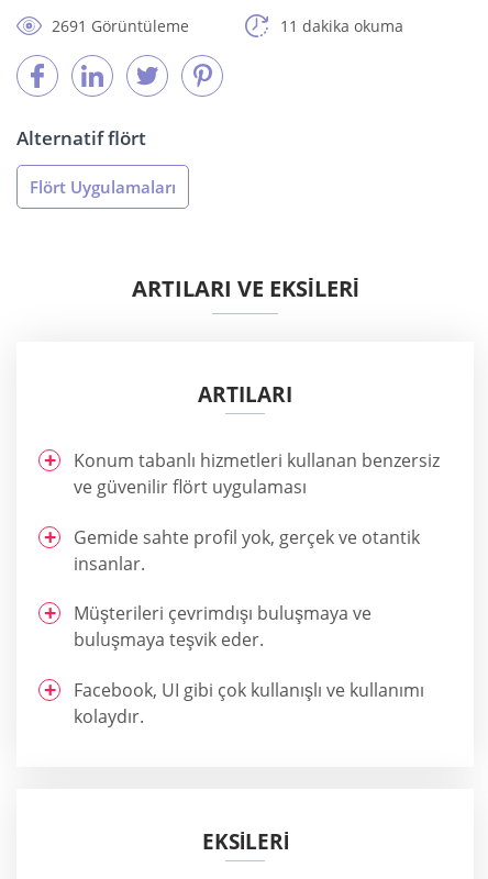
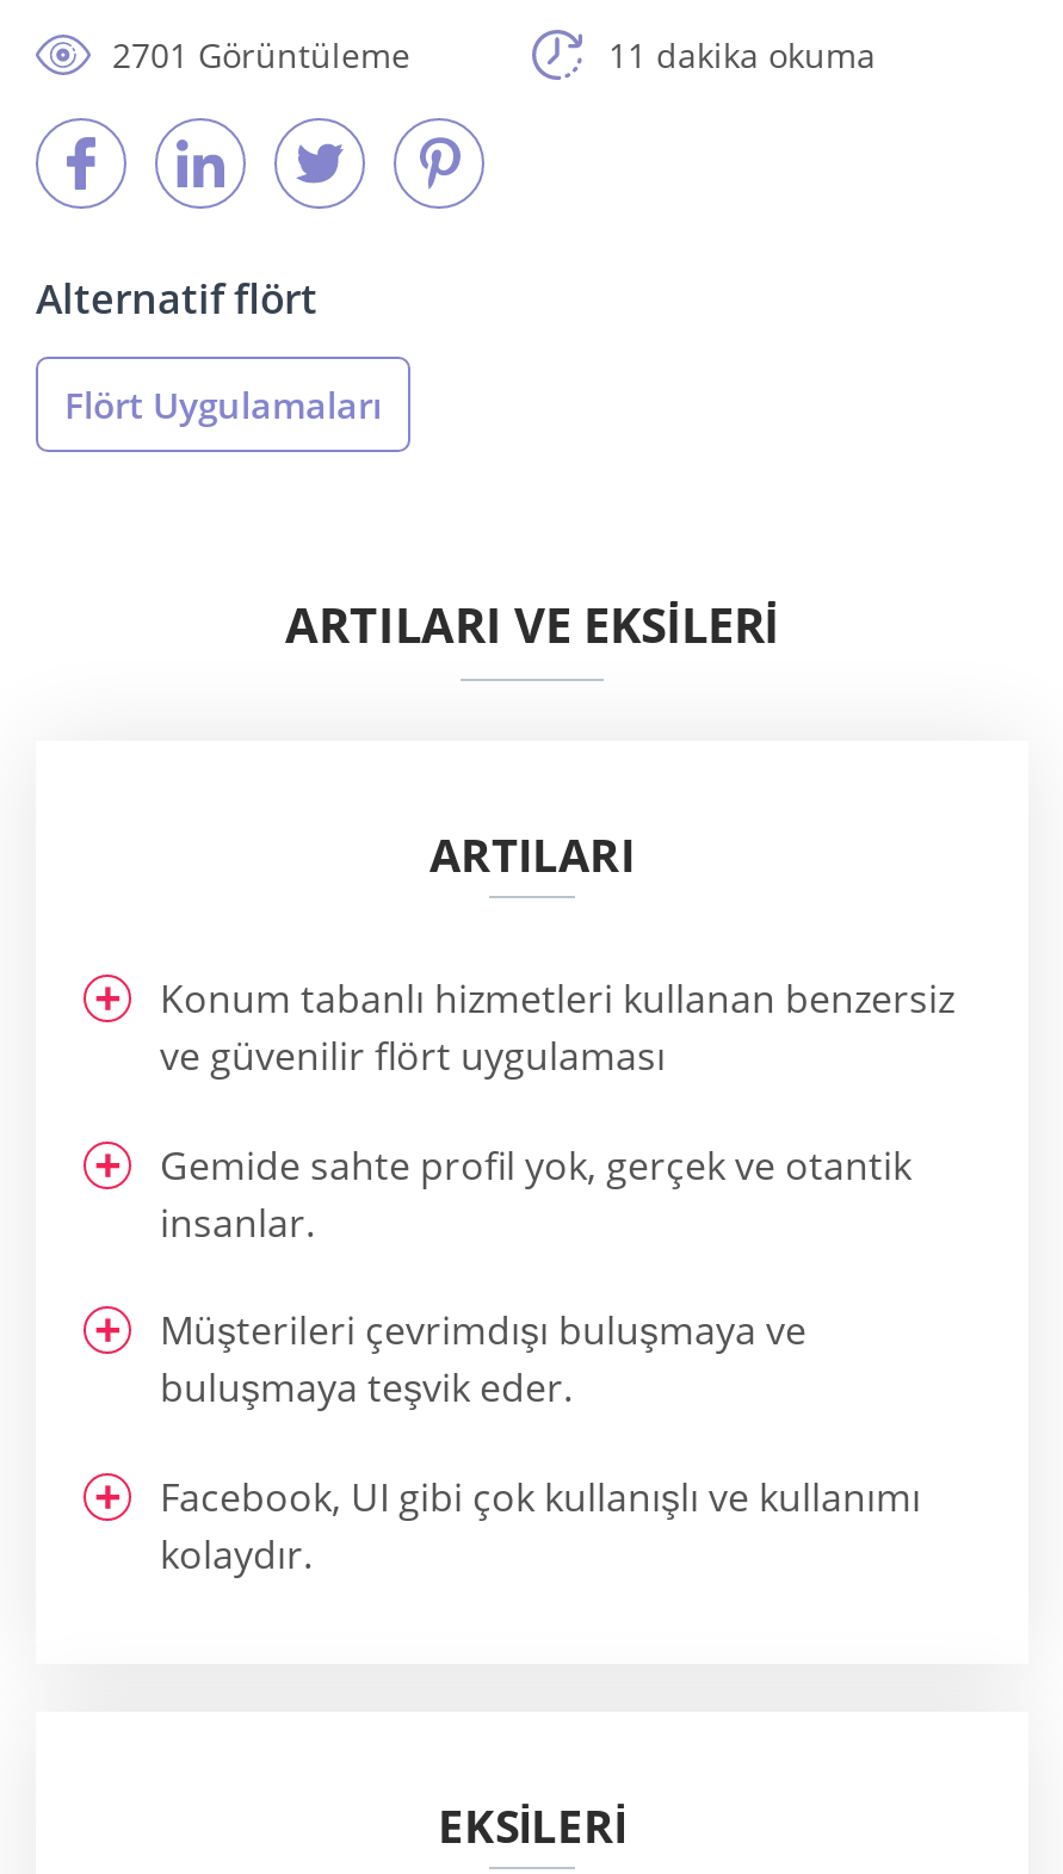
[52,16,189,36] 2691 Görüntüleme -> [112,33,410,78] 2701 Görüntüleme

